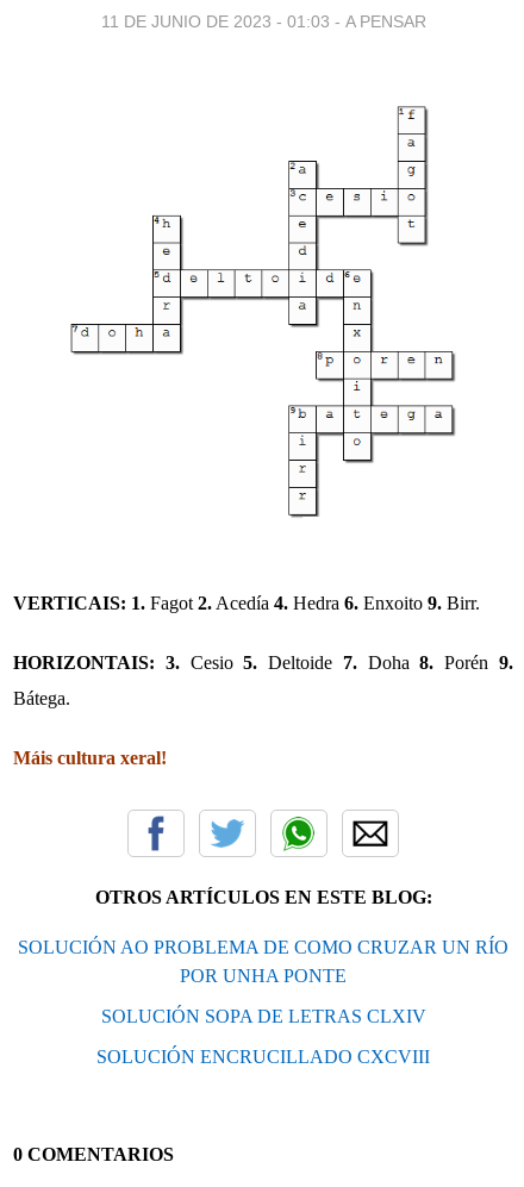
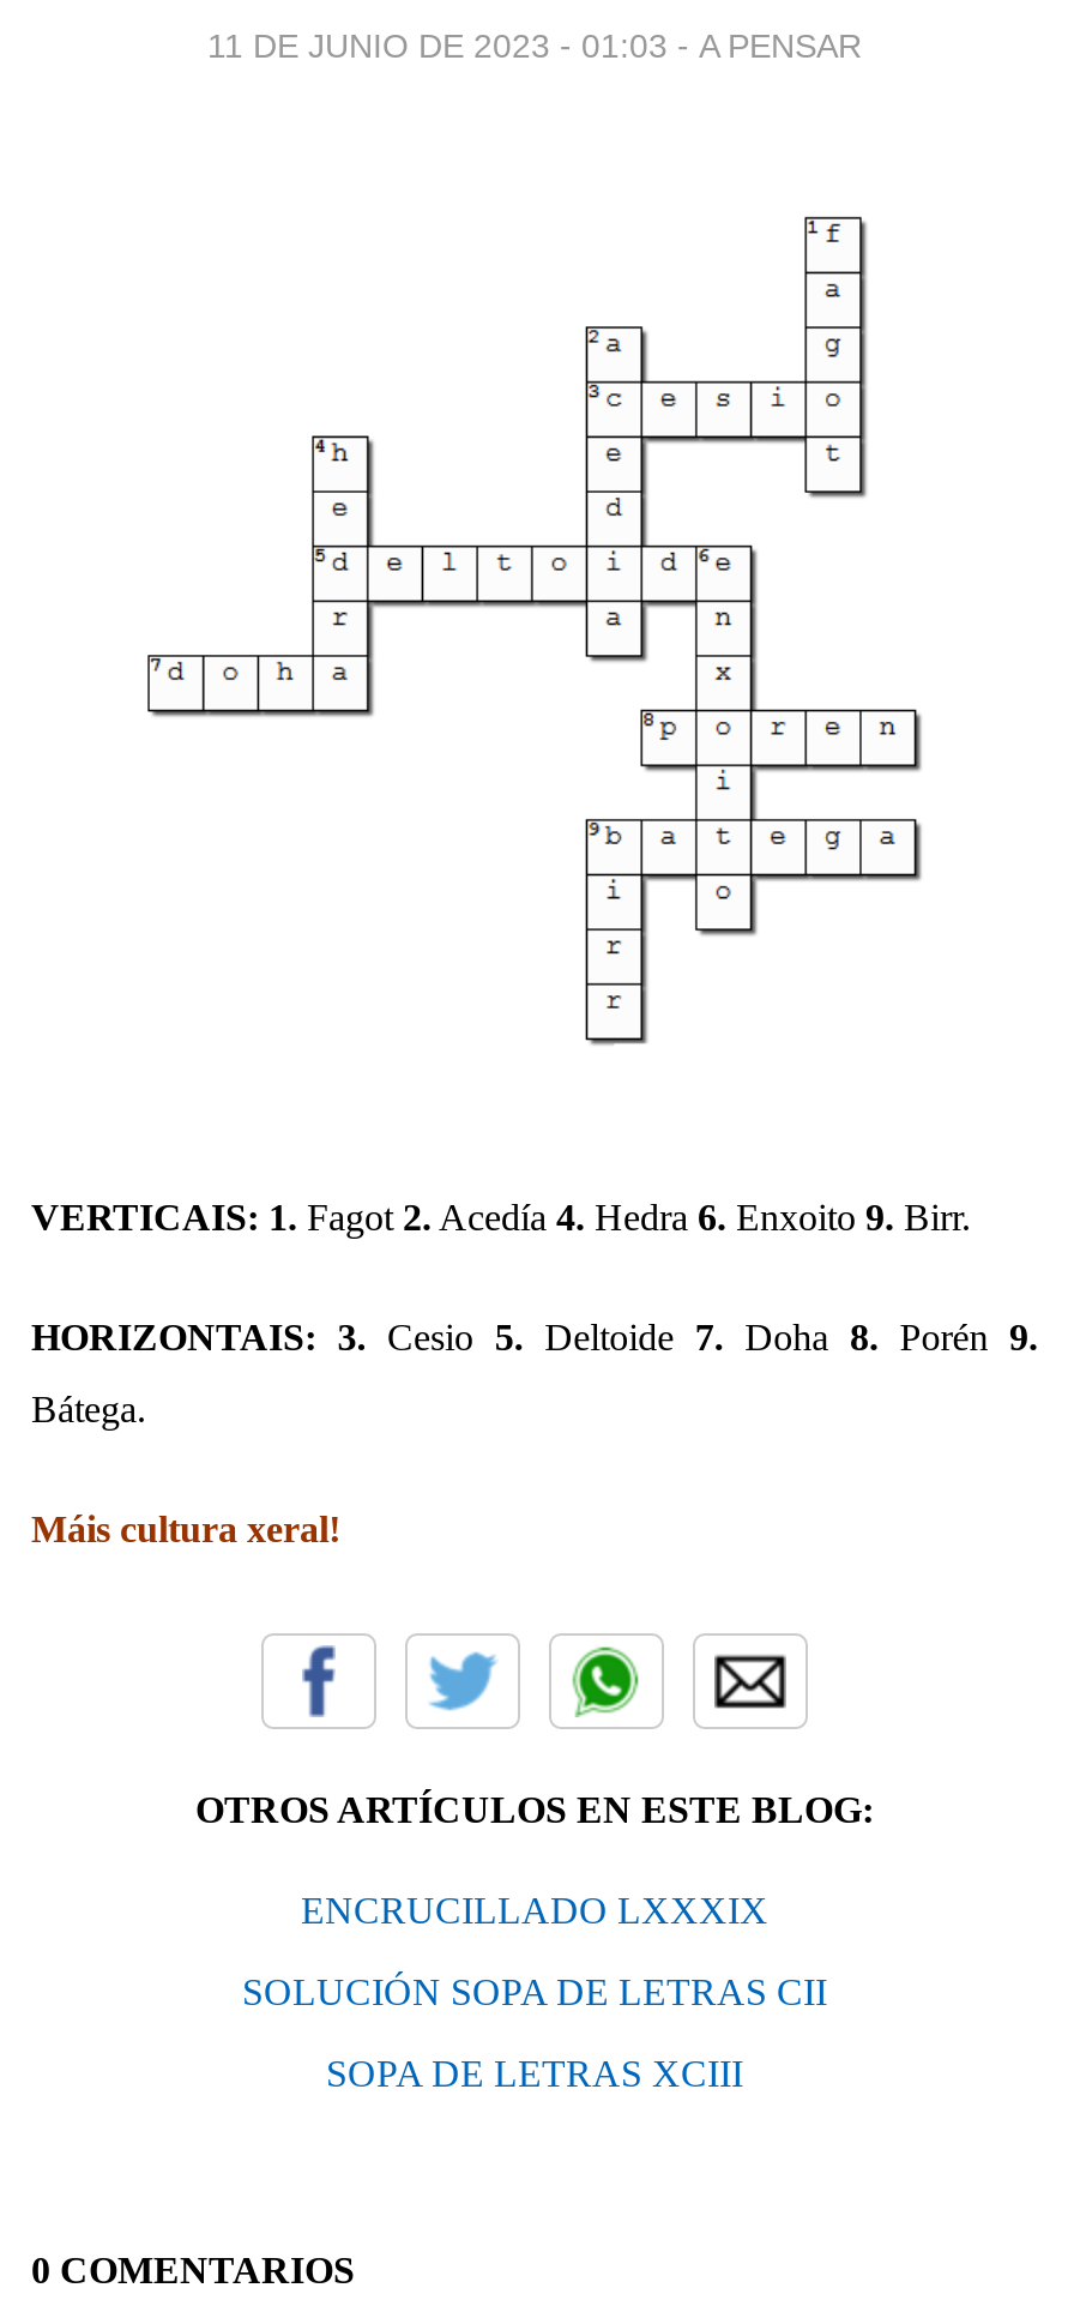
[18,937,509,986] SOLUCIÓN AO PROBLEMA DE COMO CRUZAR UN RÍO | POR UNHA PONTE -> [301,1890,768,1931] ENCRUCILLADO LXXXIX
[101,1006,426,1027] SOLUCIÓN SOPA DE LETRAS CLXIV -> [242,1972,827,2013] SOLUCIÓN SOPA DE LETRAS CII
[96,1047,430,1067] SOLUCIÓN ENCRUCILLADO CXCVIII -> [326,2053,743,2094] SOPA DE LETRAS XCIII

